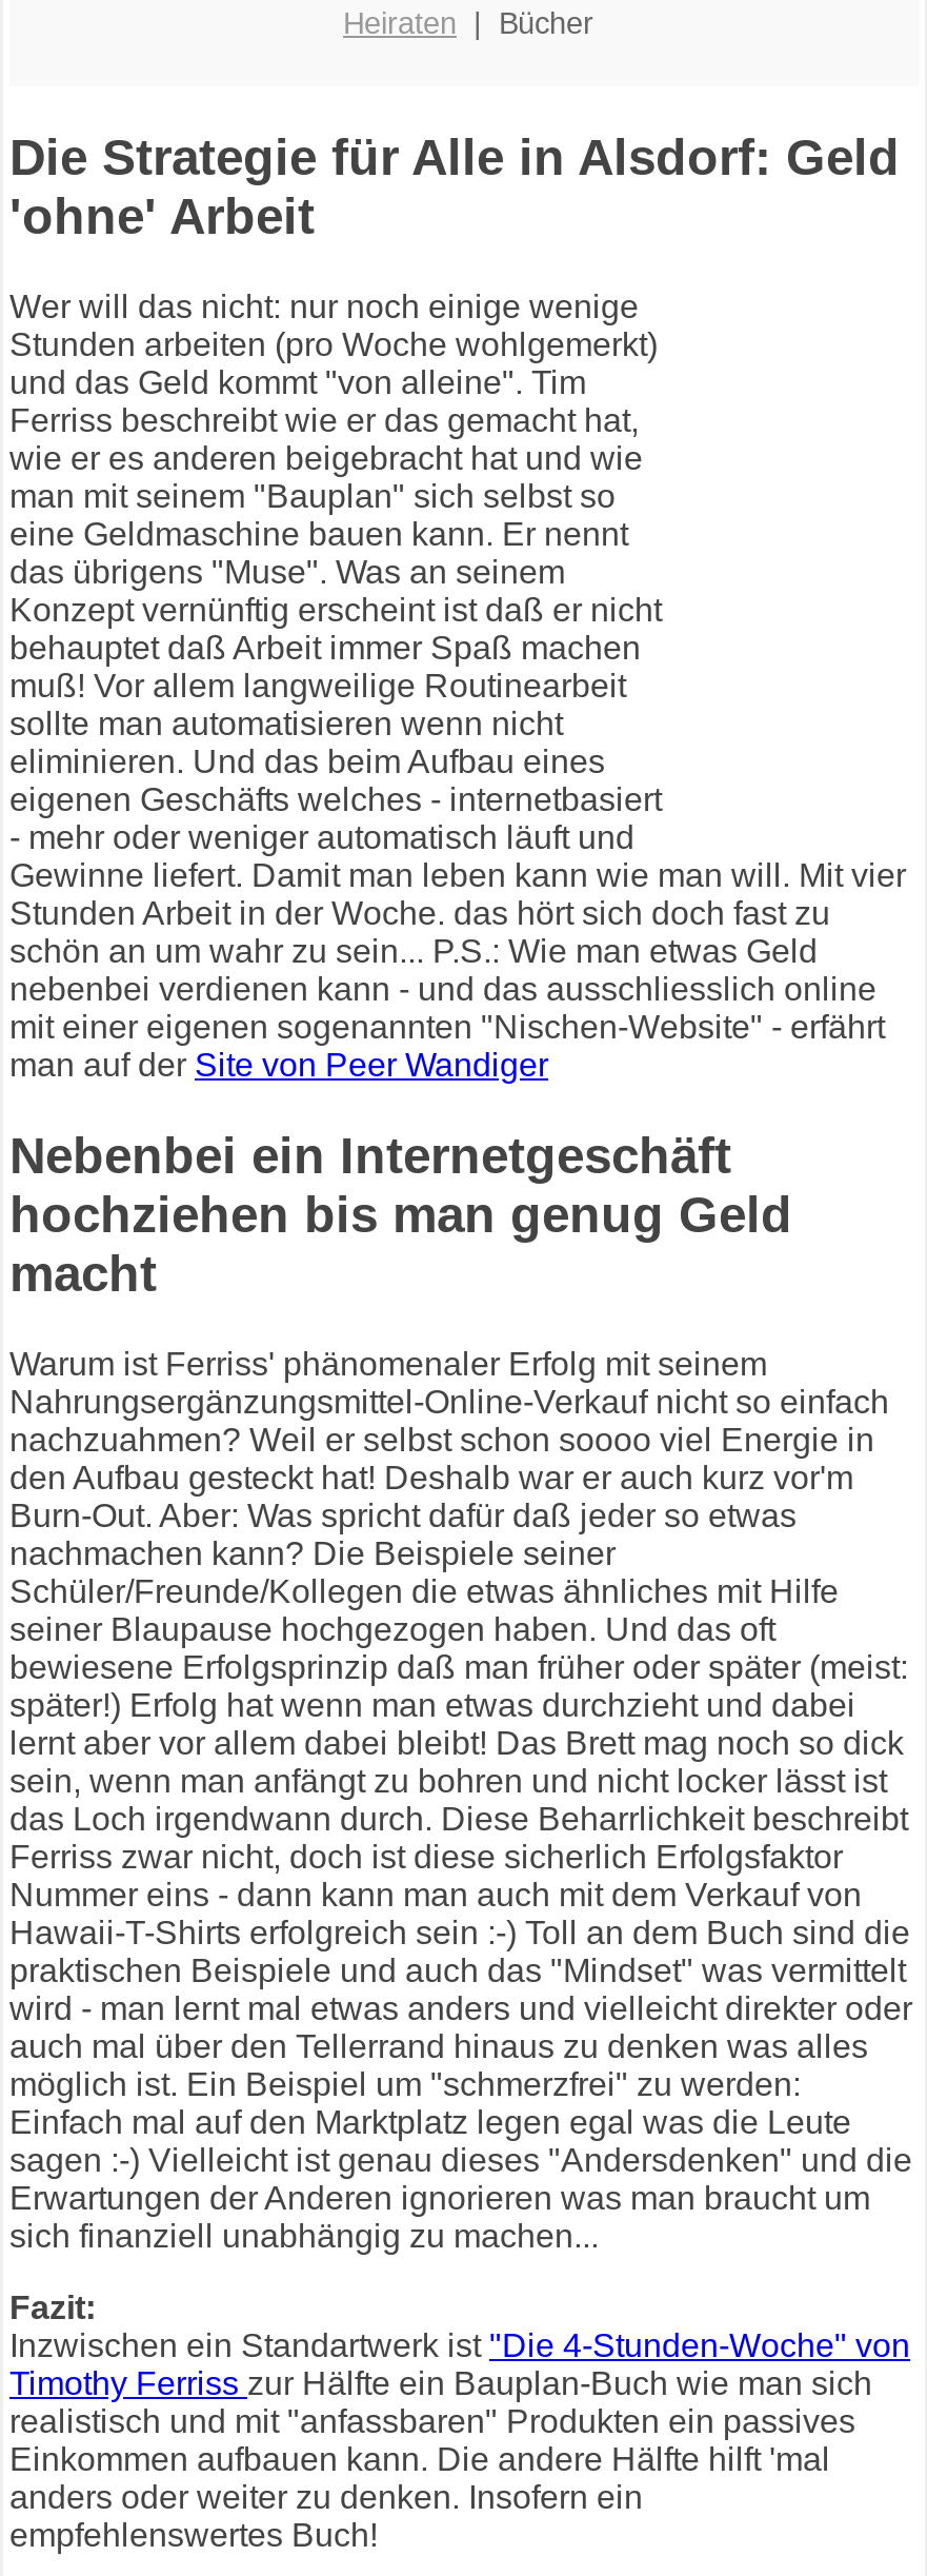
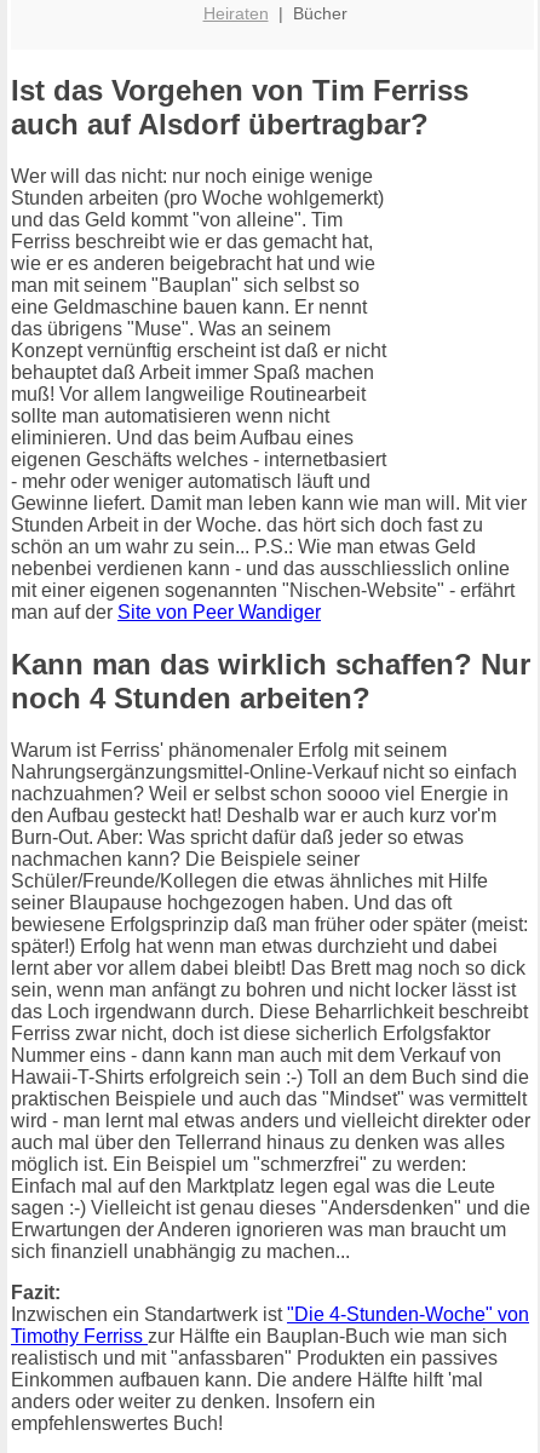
[9,129,900,245] Die Strategie für Alle in Alsdorf: Geld | 'ohne' Arbeit -> [11,74,469,141] Ist das Vorgehen von Tim Ferriss | auch auf Alsdorf übertragbar?
[9,1127,792,1302] Nebenbei ein Internetgeschäft | hochziehen bis man genug Geld | macht -> [11,648,530,715] Kann man das wirklich schaffen? Nur | noch 4 Stunden arbeiten?

